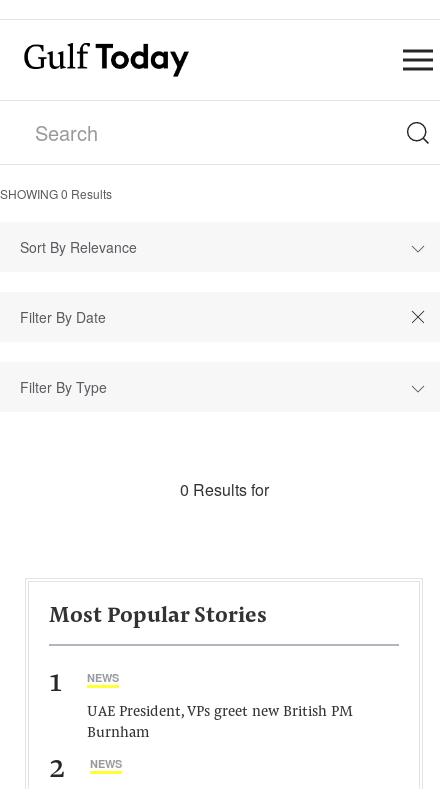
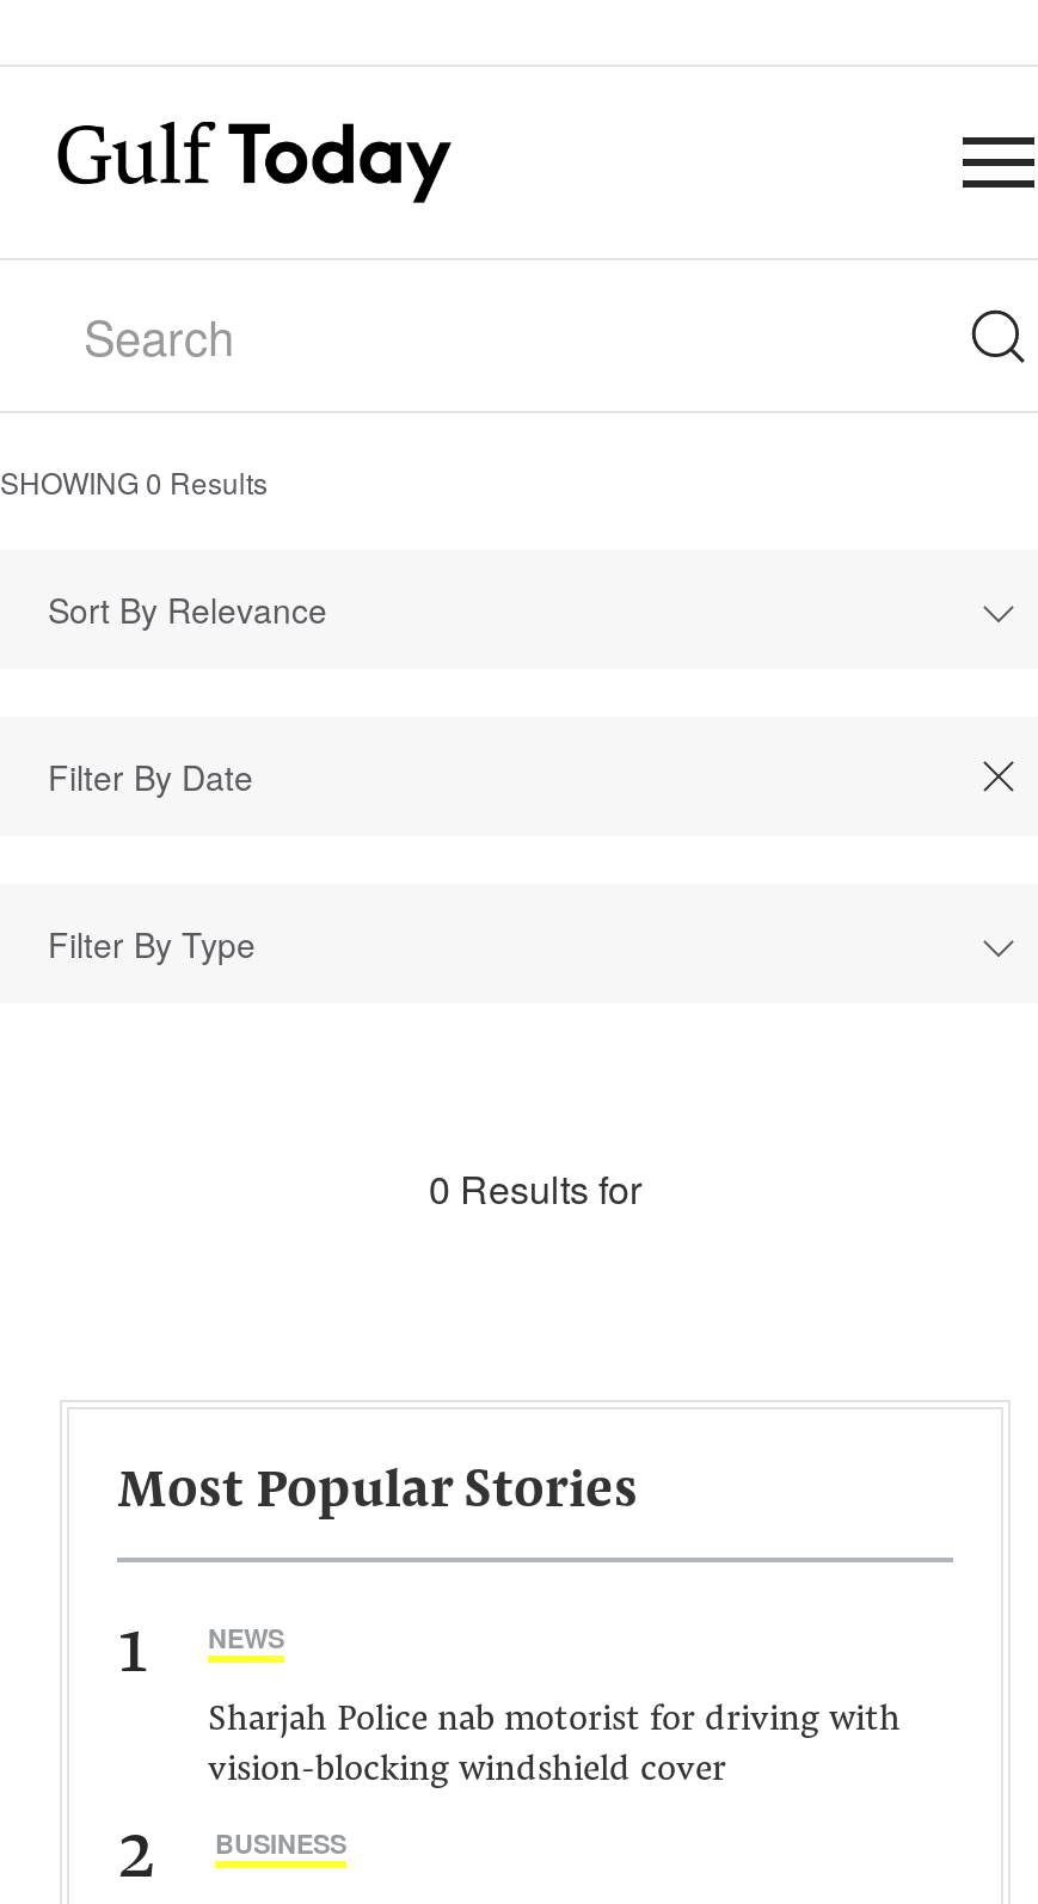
[87,705,353,741] UAE President, VPs greet new British PM | Burnham -> [208,1703,901,1789] Sharjah Police nab motorist for driving with | vision-blocking windshield cover
[90,756,122,771] NEWS -> [215,1825,346,1861] BUSINESS

